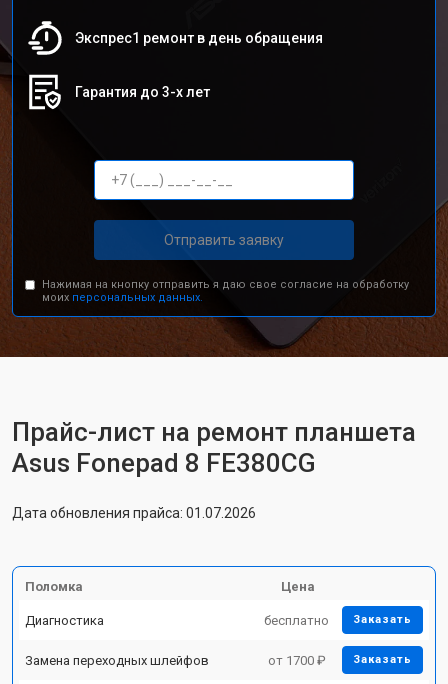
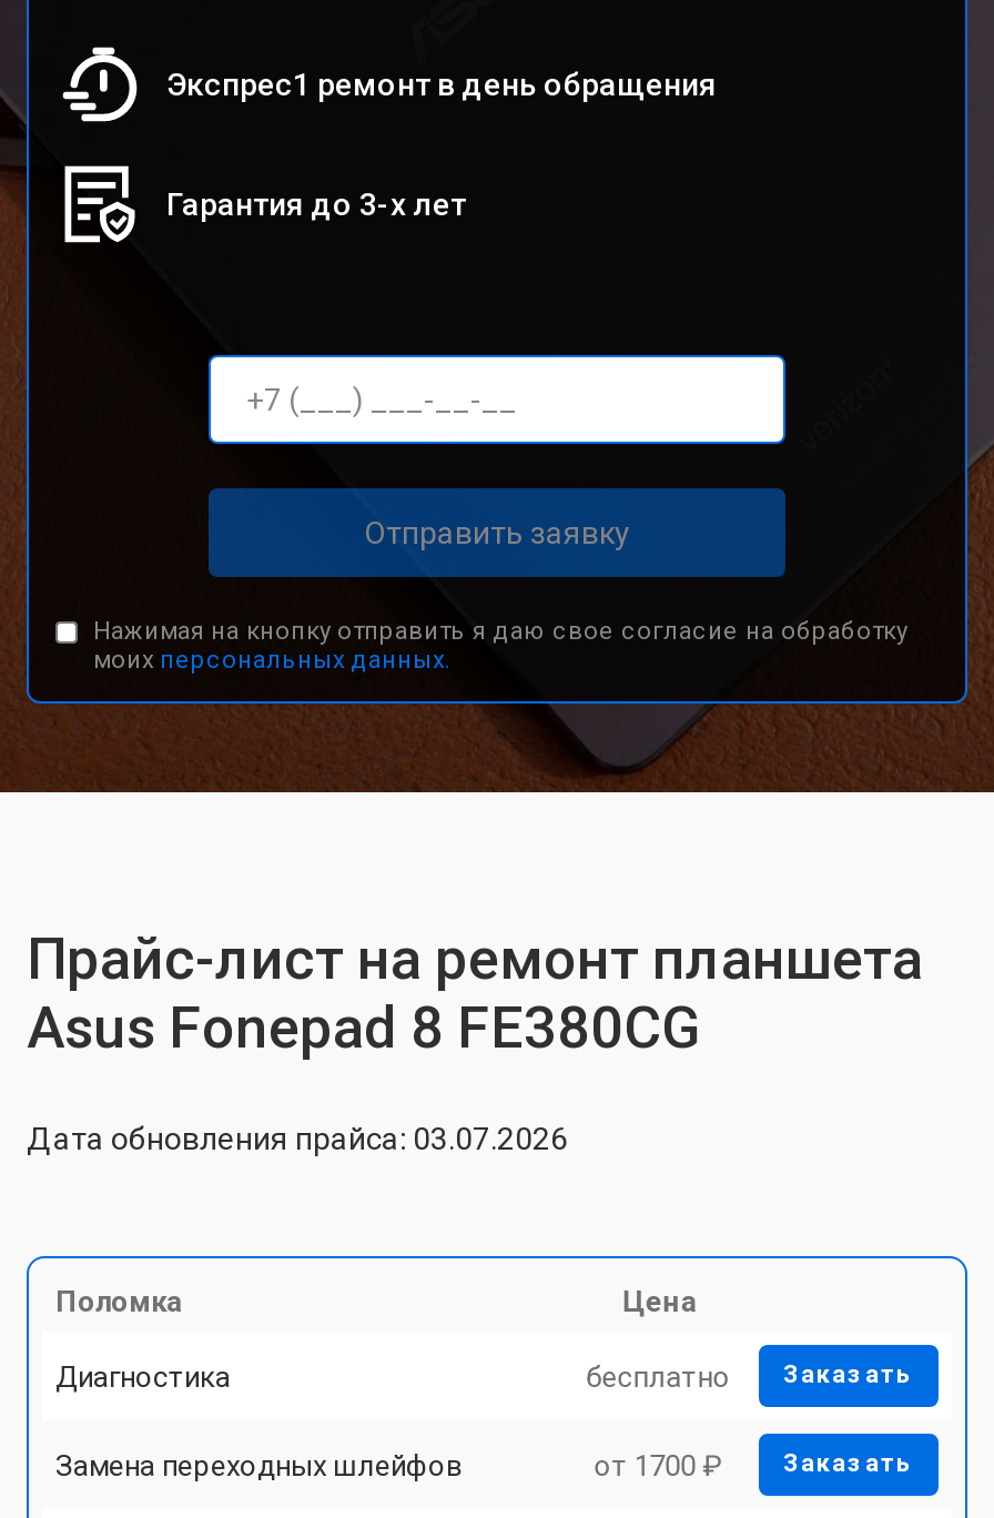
[12,505,256,521] Дата обновления прайса: 01.07.2026 -> [27,1121,568,1156] Дата обновления прайса: 03.07.2026

